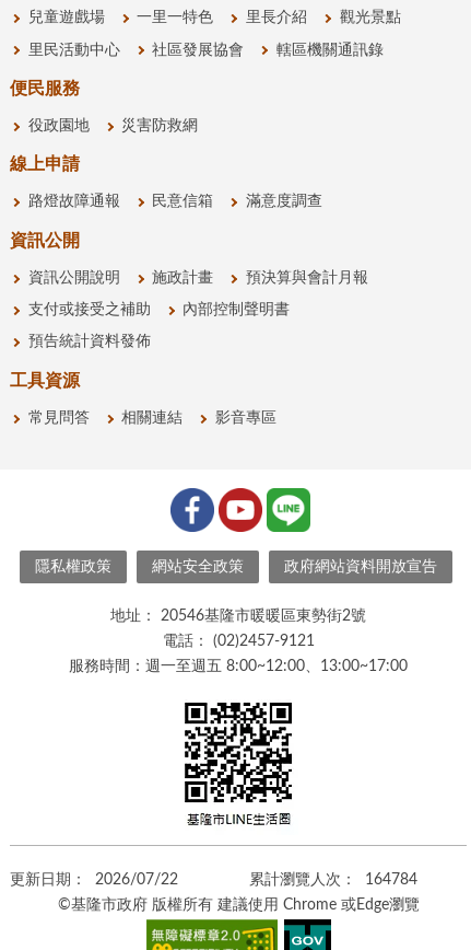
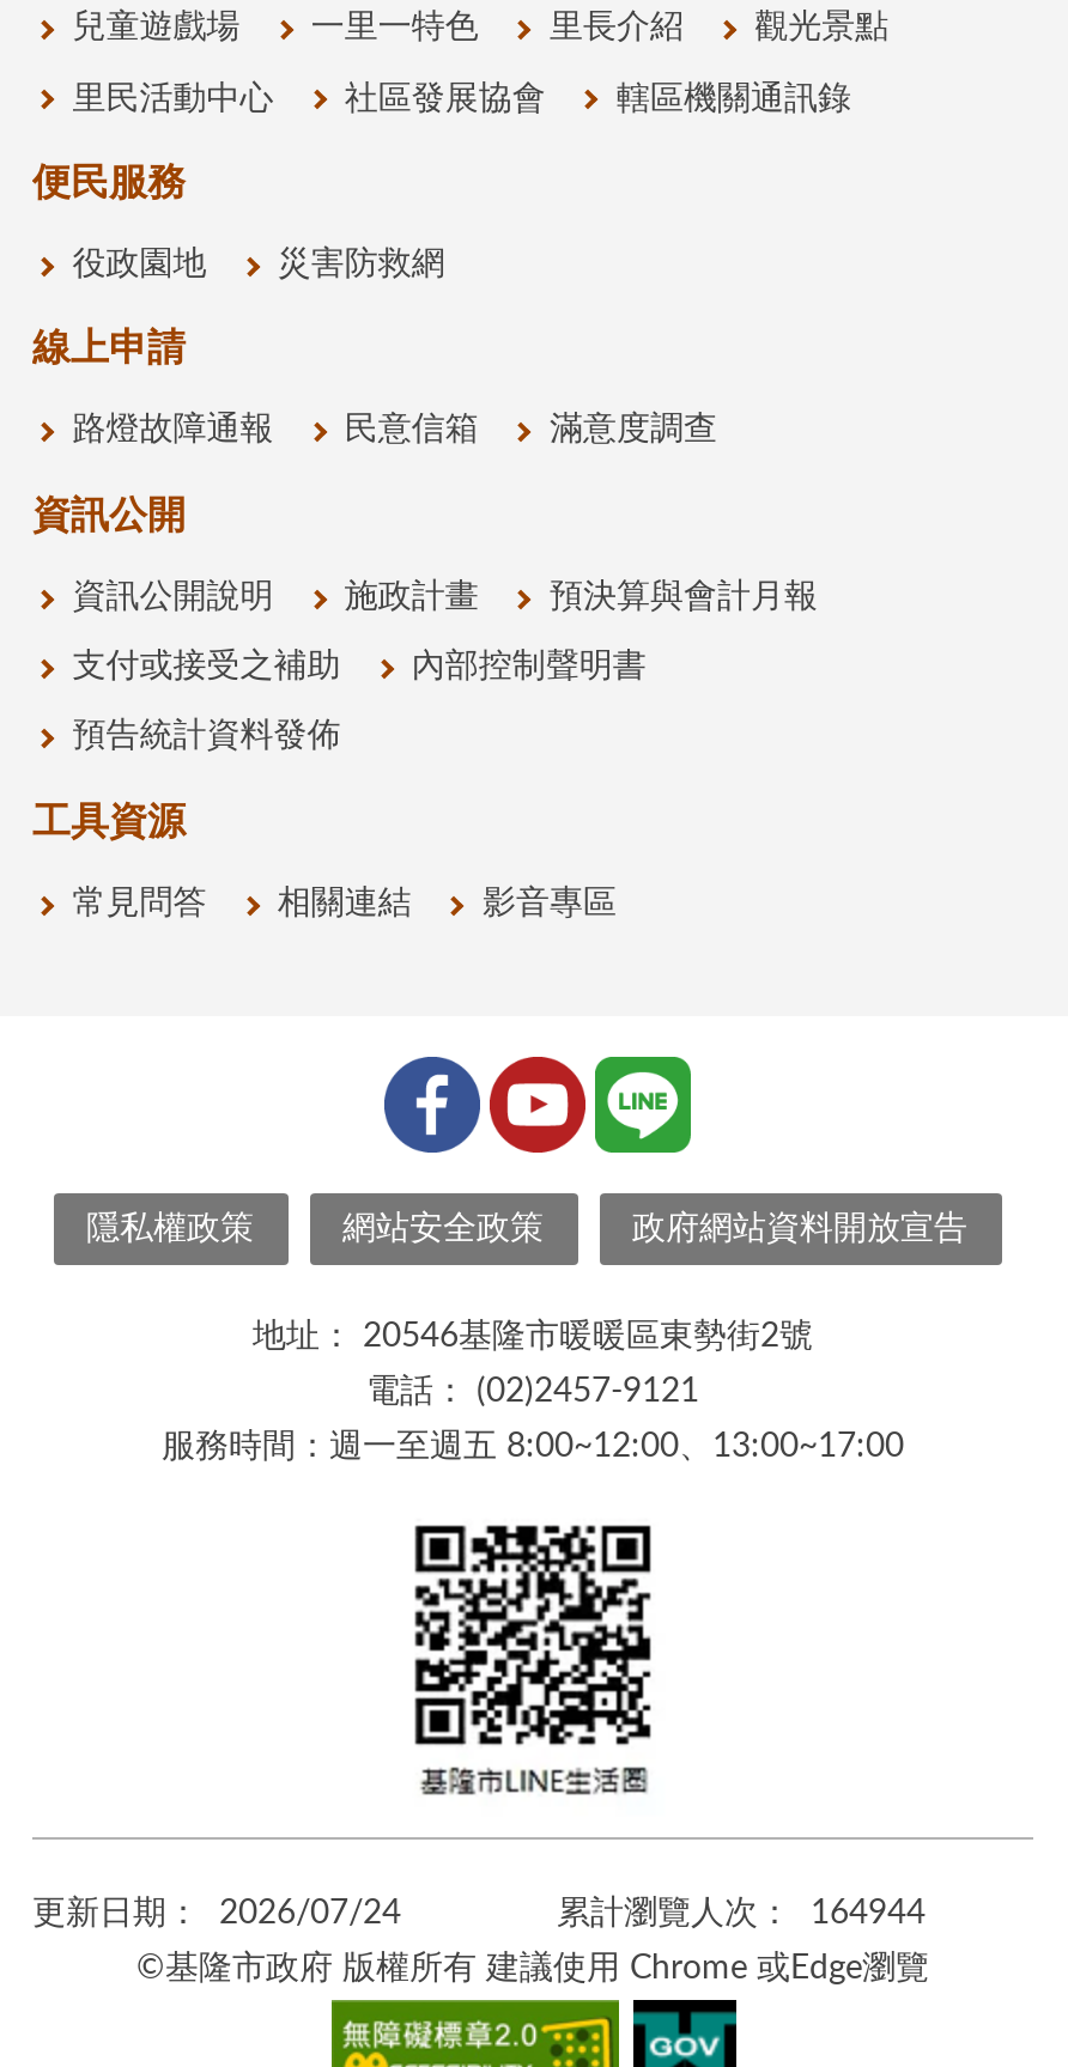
[10,872,178,888] 更新日期： 2026/07/22 -> [32,1897,401,1931] 更新日期： 2026/07/24
[249,872,417,888] 累計瀏覽人次： 164784 -> [557,1897,926,1931] 累計瀏覽人次： 164944

